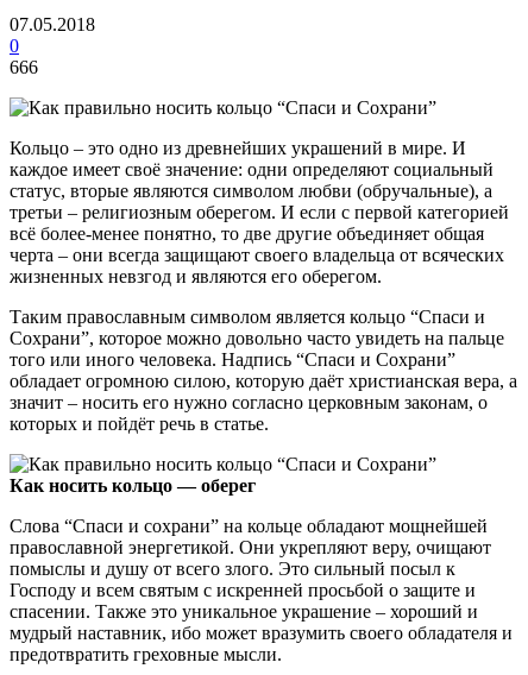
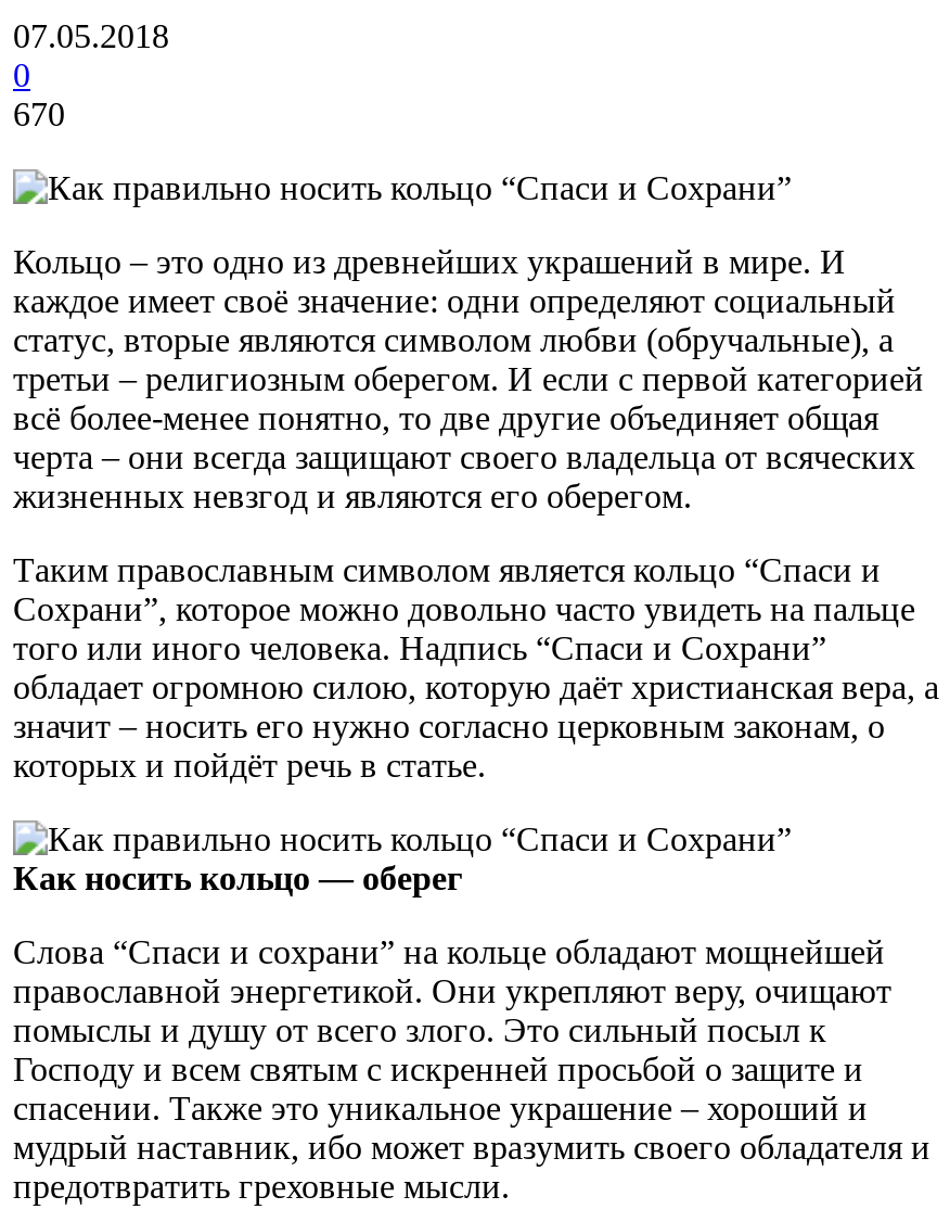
[10,57,38,77] 666 -> [13,95,65,132] 670

